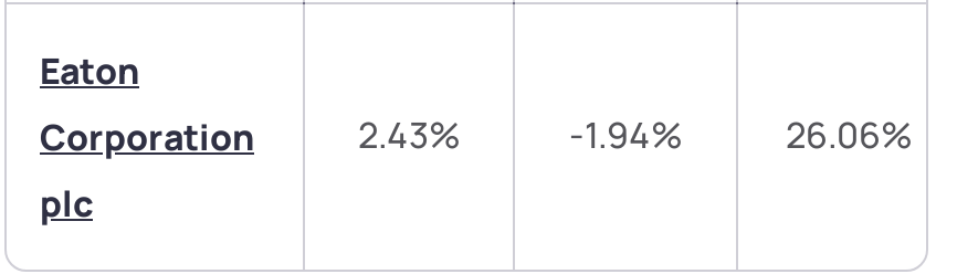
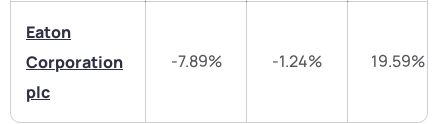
[358,112,460,160] 2.43% -> [170,50,221,72] -7.89%
[569,112,682,160] -1.94% -> [272,50,322,72] -1.24%
[786,112,912,160] 26.06% -> [371,50,425,72] 19.59%

